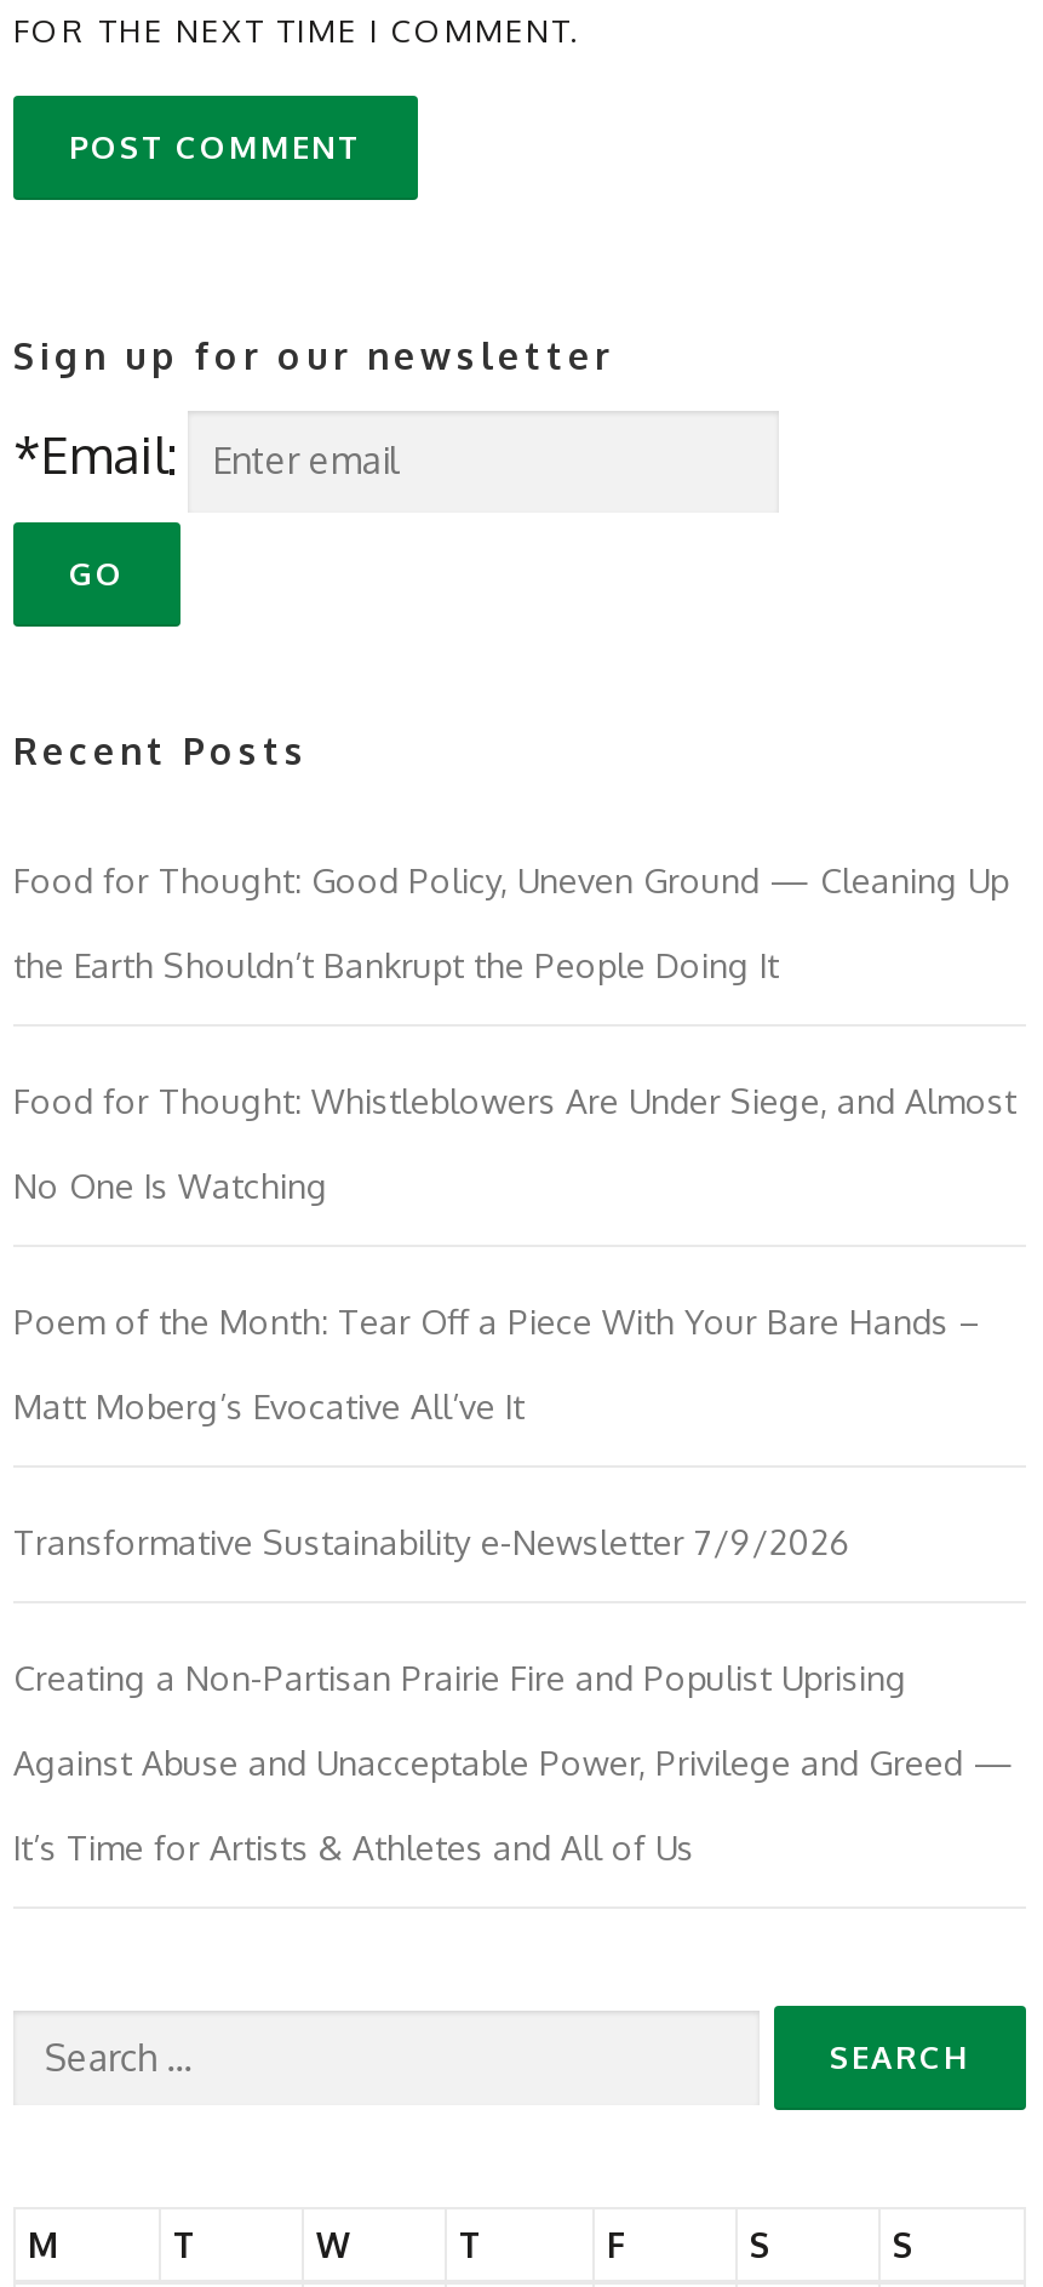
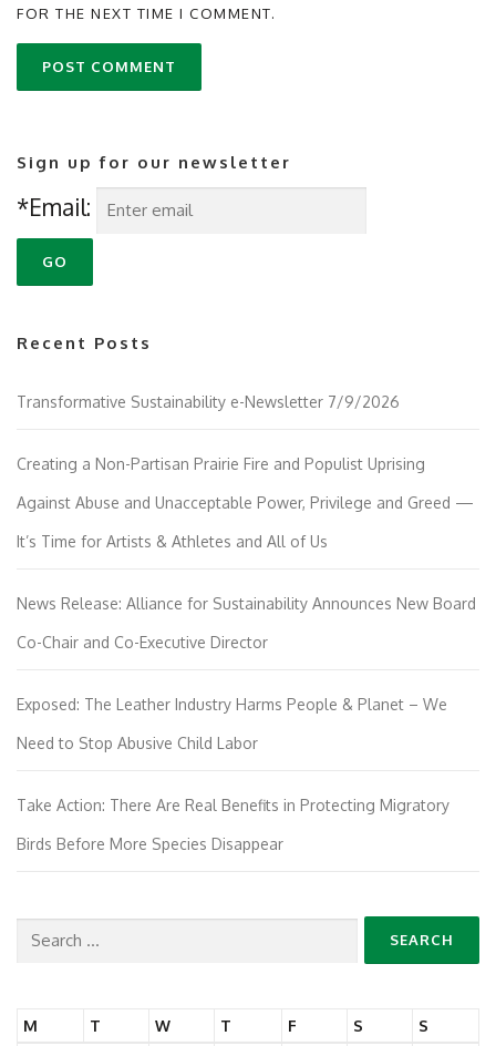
[13,859,1016,1426] Food for Thought: Good Policy, Uneven Ground — Cleaning Up | the Earth Shouldn’t Bankrupt the People Doing It | Food for Thought: Whistleblowers Are Under Siege, and Almost | No One Is Watching | Poem of the Month: Tear Off a Piece With Your Bare Hands – | Matt Moberg’s Evocative All’ve It -> none
moved [13,1521,1024,1867] -> [17,393,478,551]: Transformative Sustainability e-Newsletter 7/9/2026 | Creating a Non-Partisan Prairie Fire and Populist Uprising | Against Abuse and Unacceptable Power, Privilege and Greed — | It’s Time for Artists & Athletes and All of Us
none -> [17,594,476,854] News Release: Alliance for Sustainability Announces New Board | Co-Chair and Co-Executive Director | Exposed: The Leather Industry Harms People & Planet – We | Need to Stop Abusive Child Labor | Take Action: There Are Real Benefits in Protecting Migratory | Birds Before More Species Disappear

